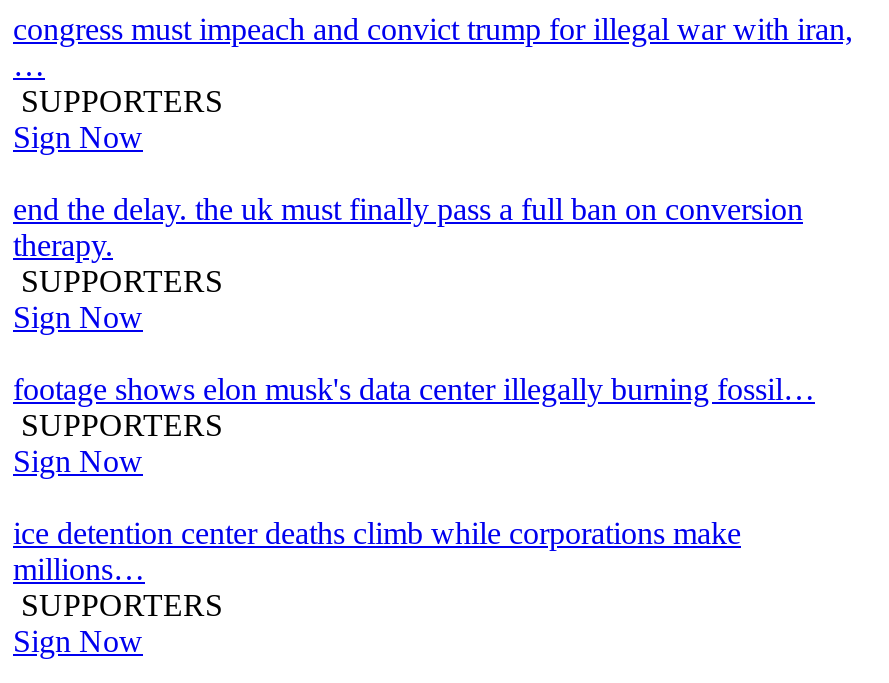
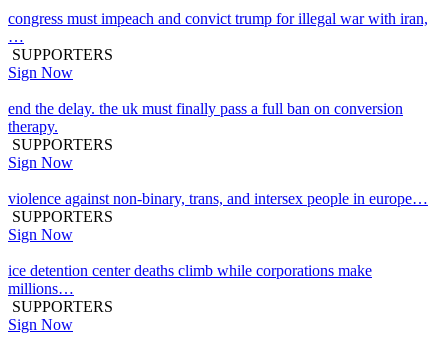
[13,372,815,406] footage shows elon musk's data center illegally burning fossil… -> [8,190,428,207] violence against non-binary, trans, and intersex people in europe…

